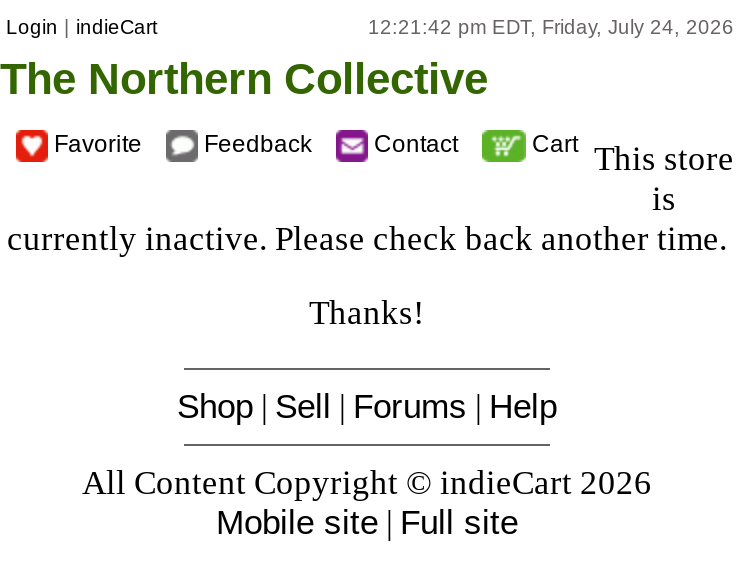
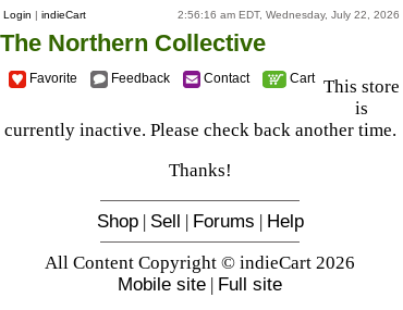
[368,16,734,38] 12:21:42 pm EDT, Friday, July 24, 2026 -> [178,9,400,21] 2:56:16 am EDT, Wednesday, July 22, 2026

